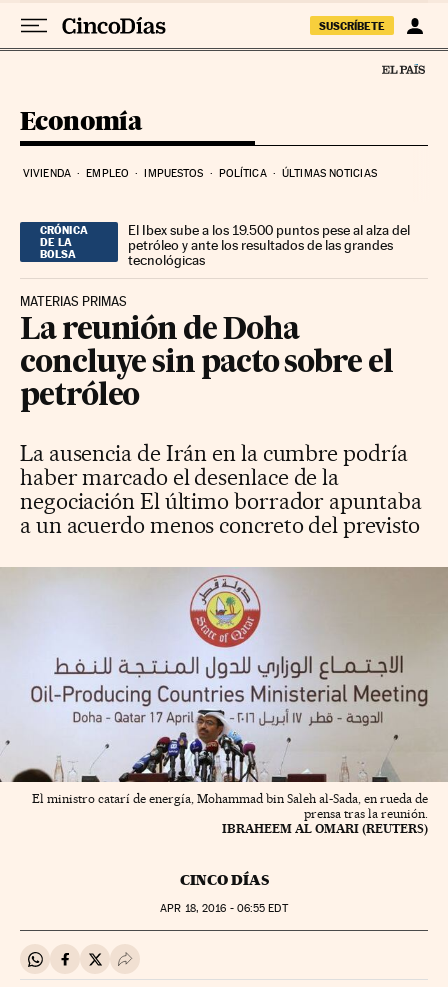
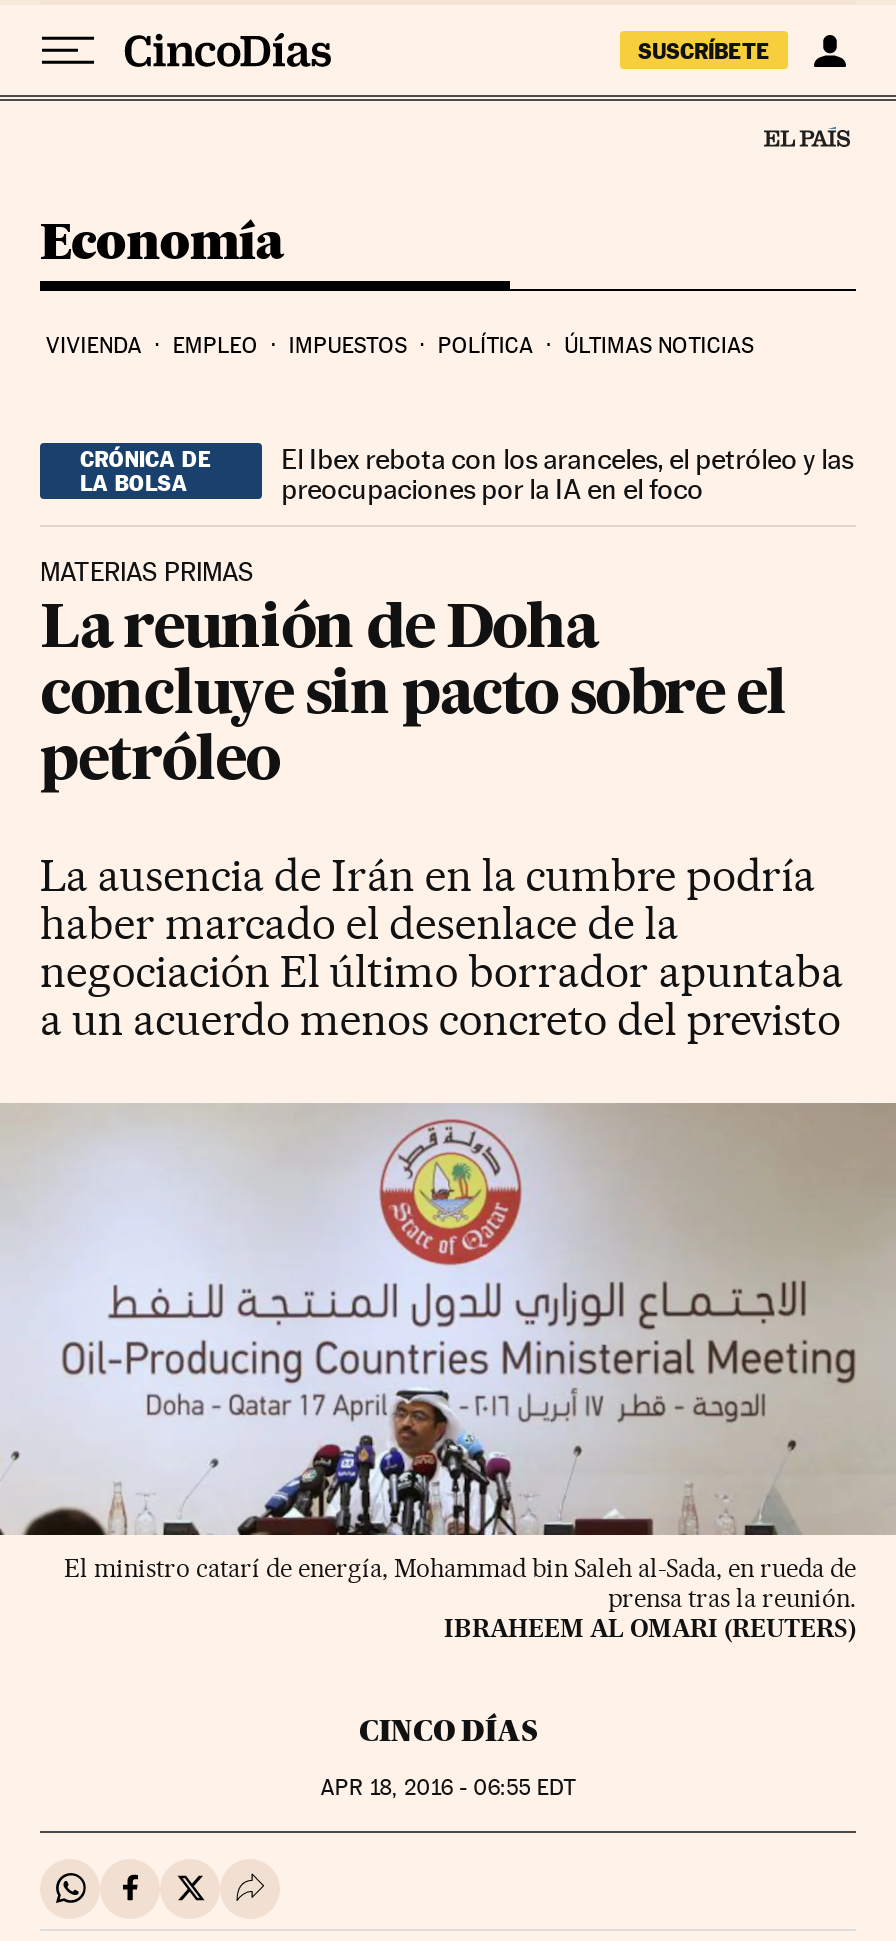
[128,222,410,268] El Ibex sube a los 19.500 puntos pese al alza del | petróleo y ante los resultados de las grandes | tecnológicas -> [281,442,853,504] El Ibex rebota con los aranceles, el petróleo y las | preocupaciones por la IA en el foco

